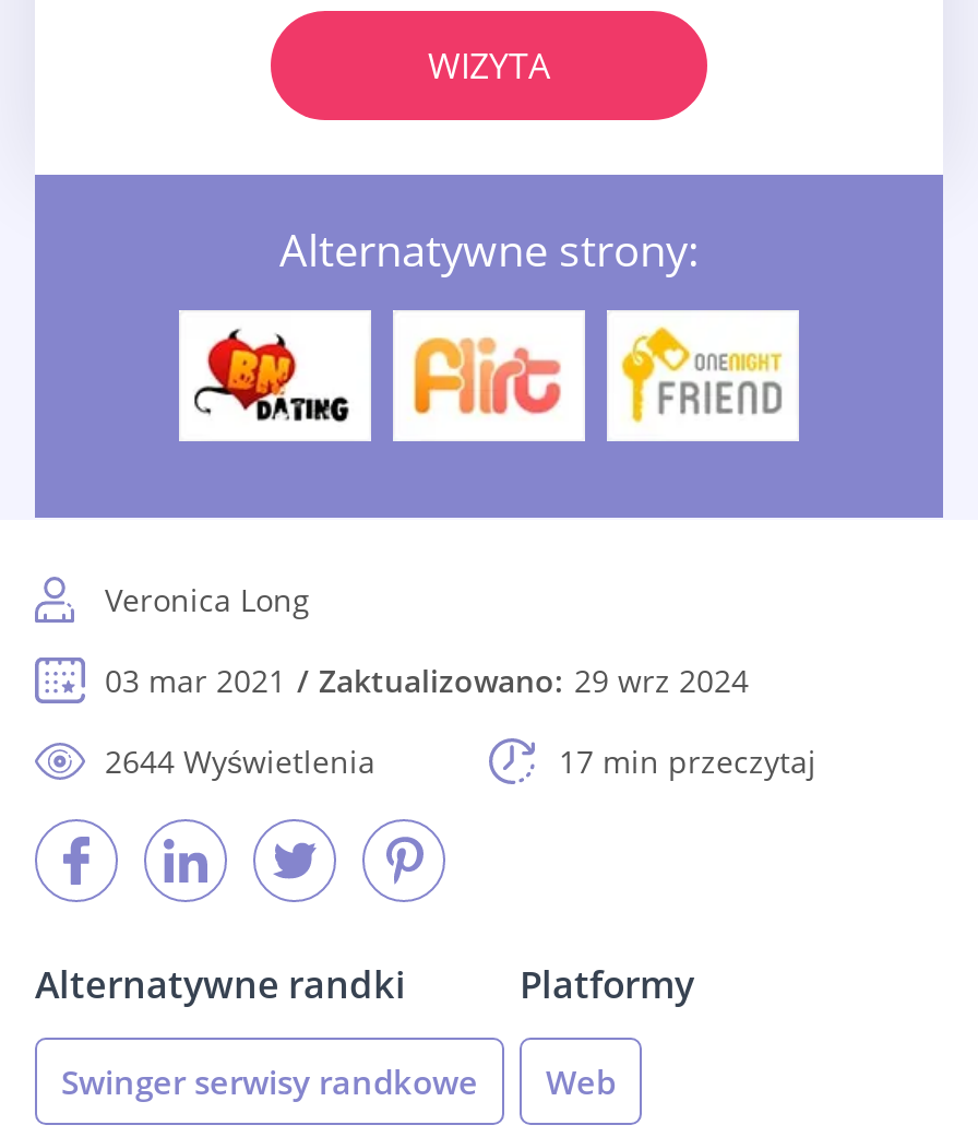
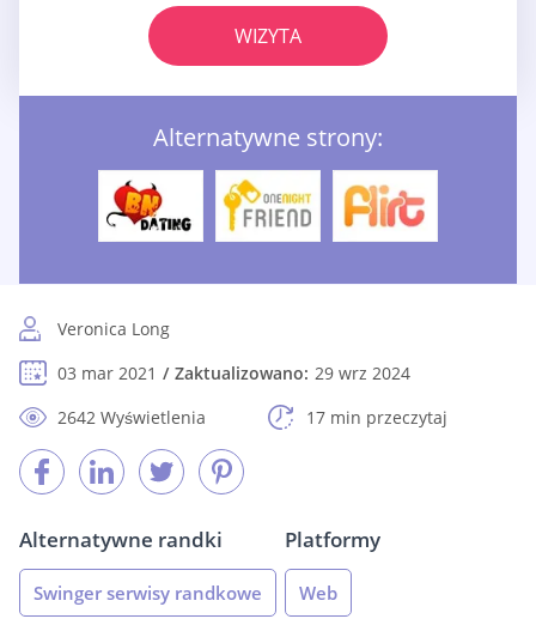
[408,328,568,422] [image] -> [223,178,312,233] [image]
[620,325,784,426] [image] -> [341,180,428,231] [image]
[105,741,375,782] 2644 Wyświetlenia -> [57,406,206,429] 2642 Wyświetlenia

